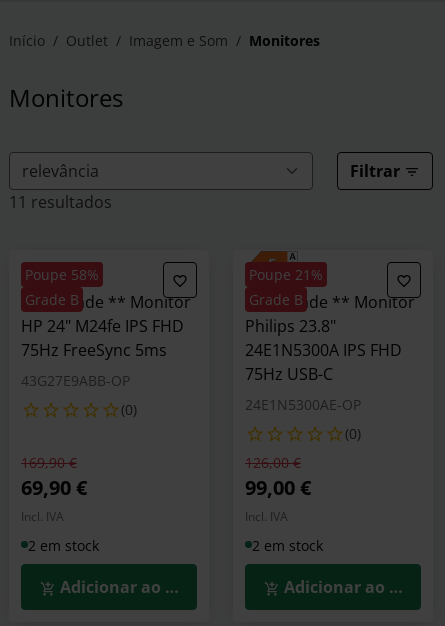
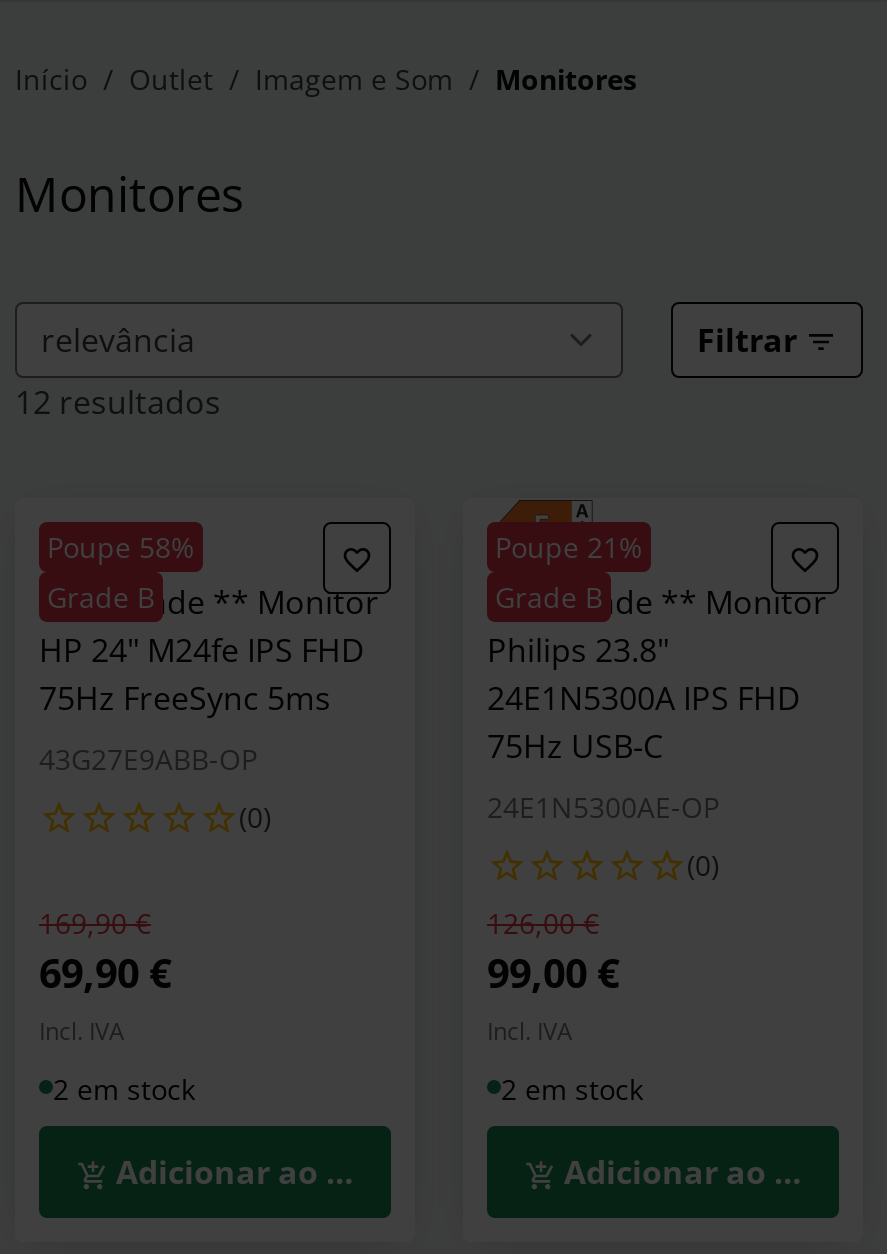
[9,191,112,213] 11 resultados -> [15,380,221,424] 12 resultados

